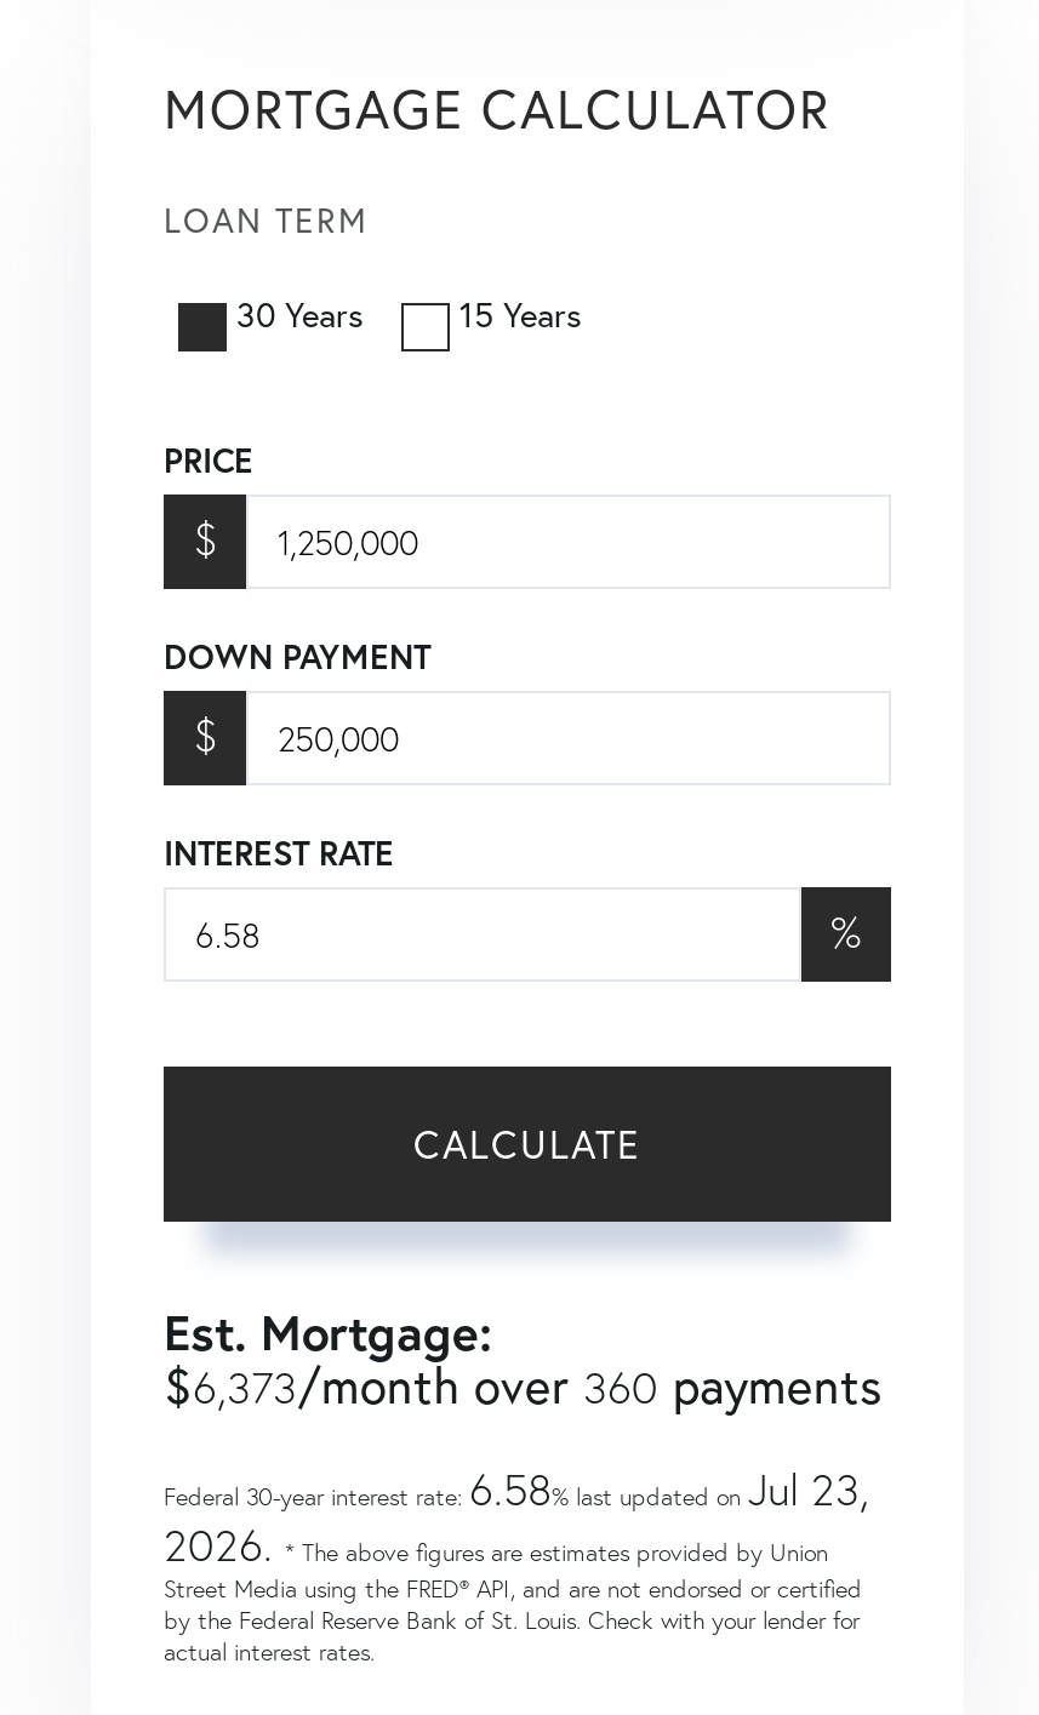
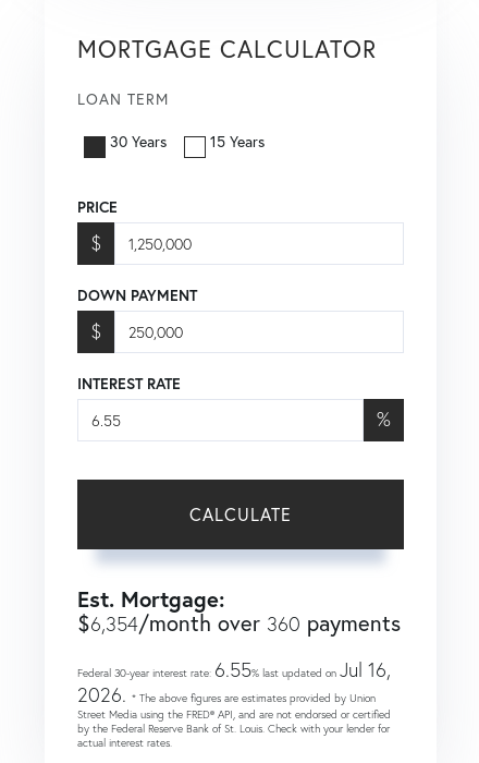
[164,1353,881,1418] $6,373/month over 360 payments -> [77,608,401,638] $6,354/month over 360 payments
[164,1462,869,1517] Federal 30-year interest rate: 6.58% last updated on Jul 23, -> [77,657,391,682] Federal 30-year interest rate: 6.55% last updated on Jul 16,

